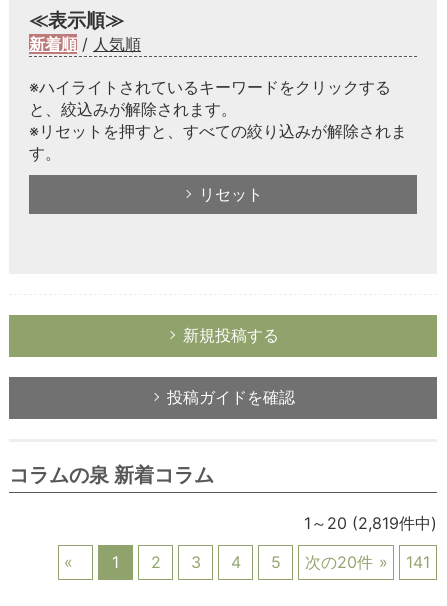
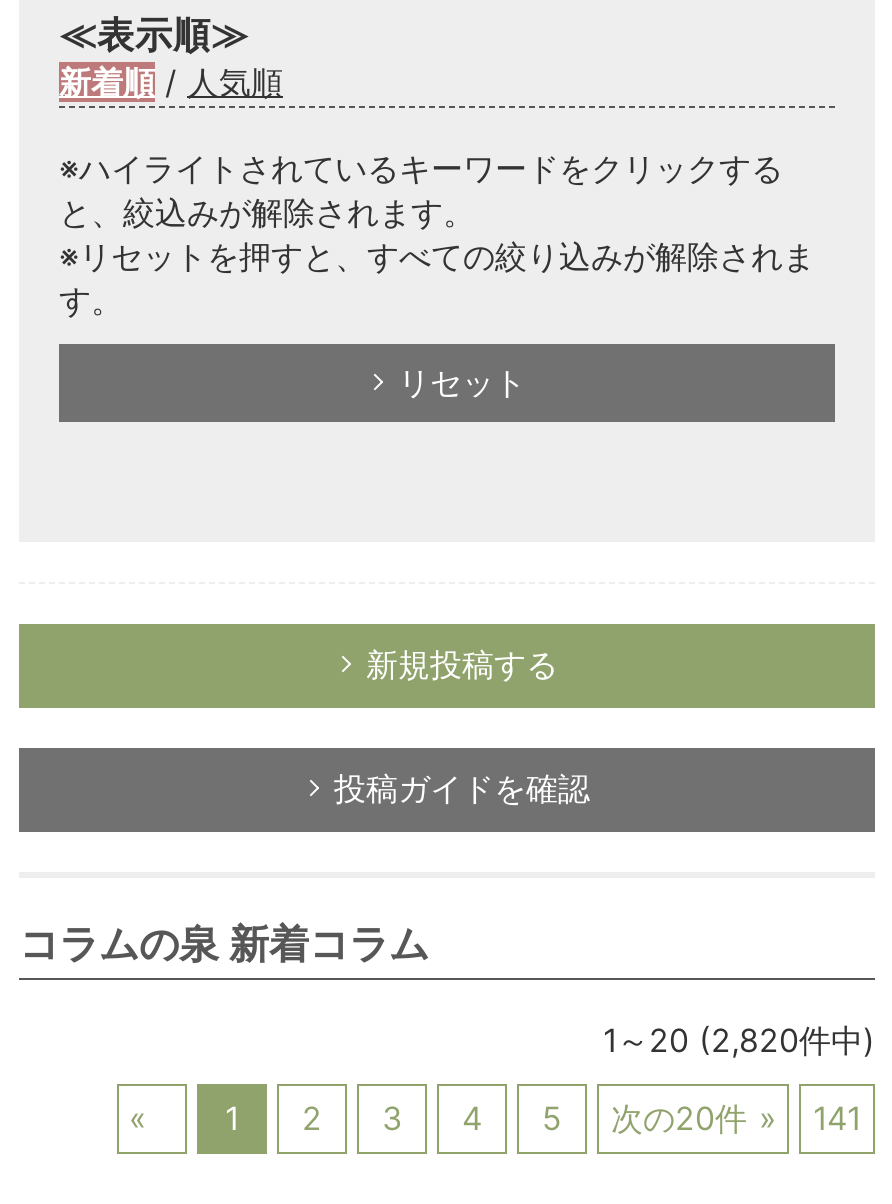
[304,513,437,533] 1～20 (2,819件中) -> [603,1020,875,1060] 1～20 (2,820件中)

